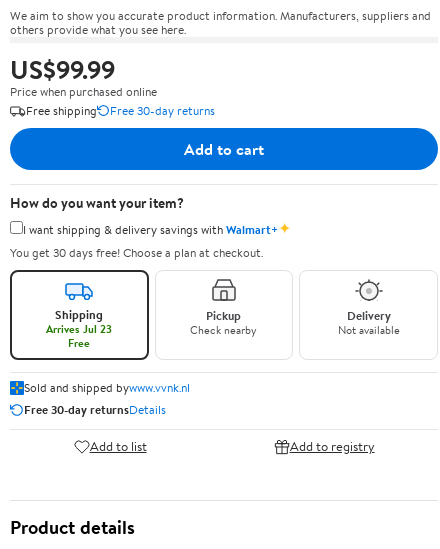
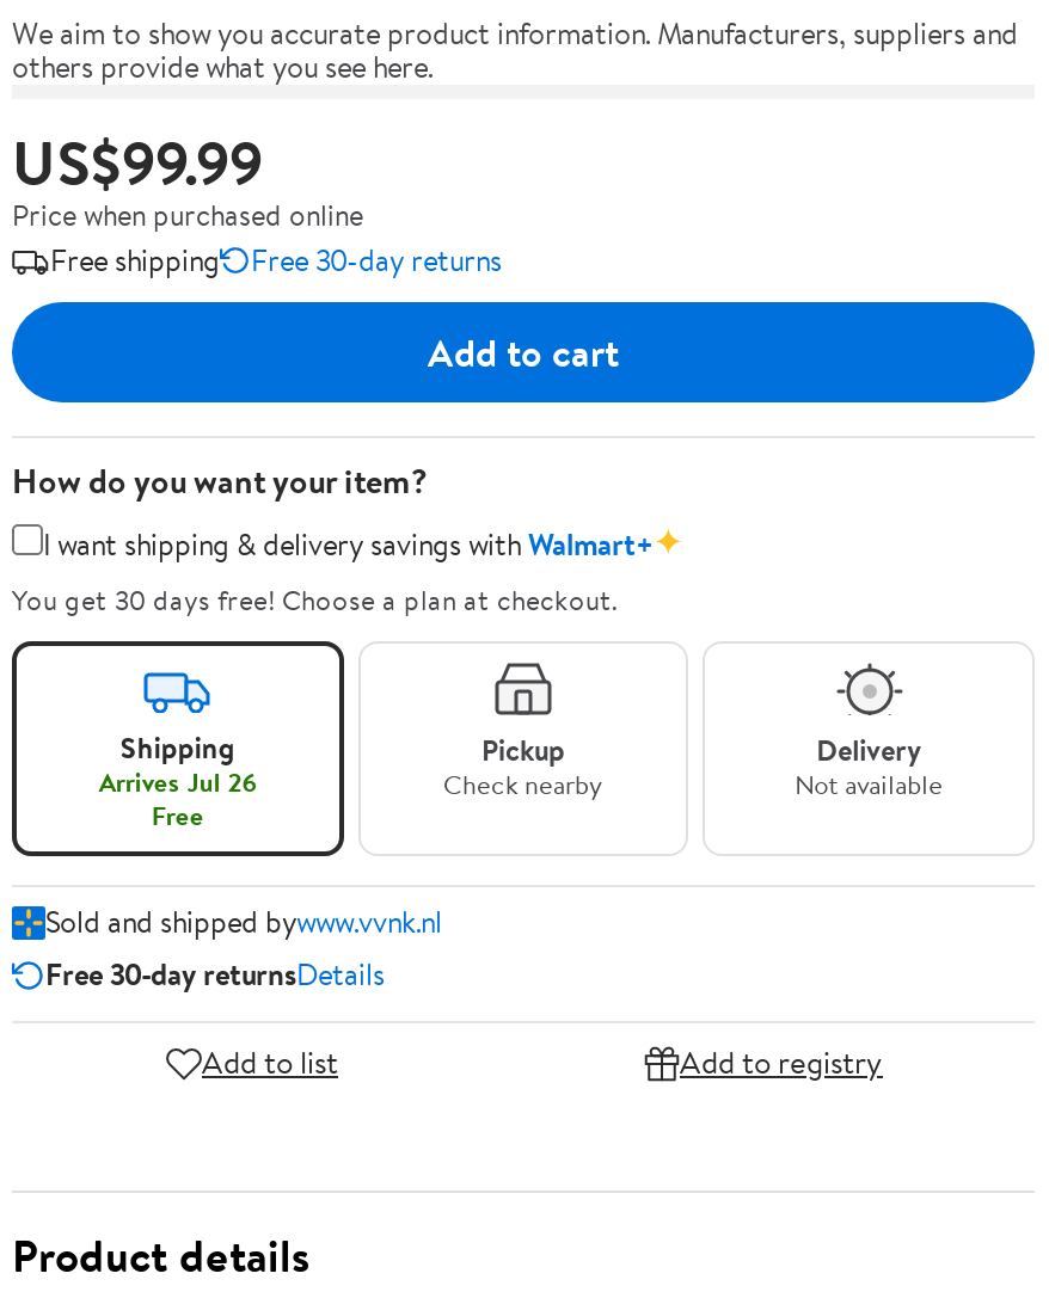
[46,321,112,337] Arrives Jul 23 -> [99,763,256,801] Arrives Jul 26

